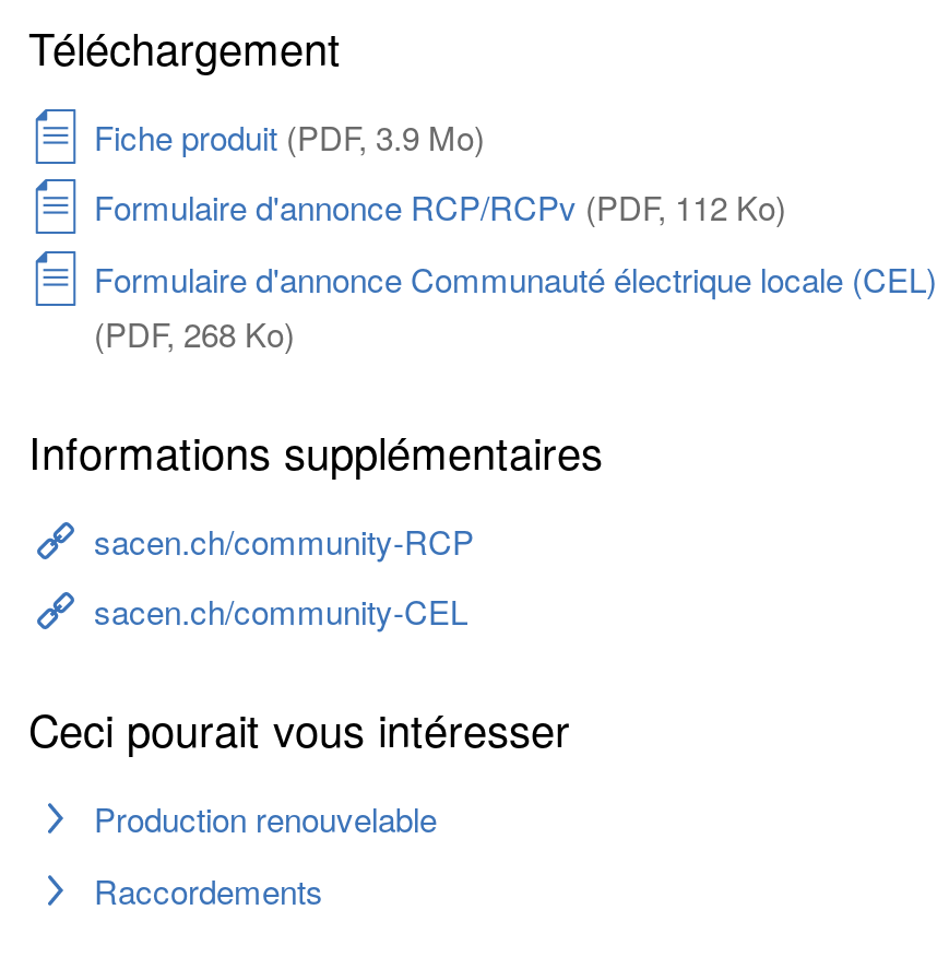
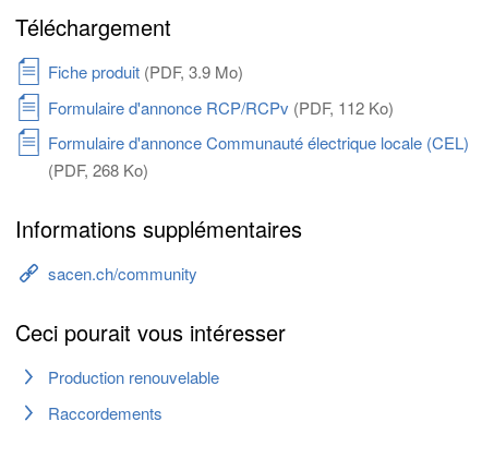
[94,517,474,634] sacen.ch/community-RCP | sacen.ch/community-CEL -> [48,262,197,285] sacen.ch/community

